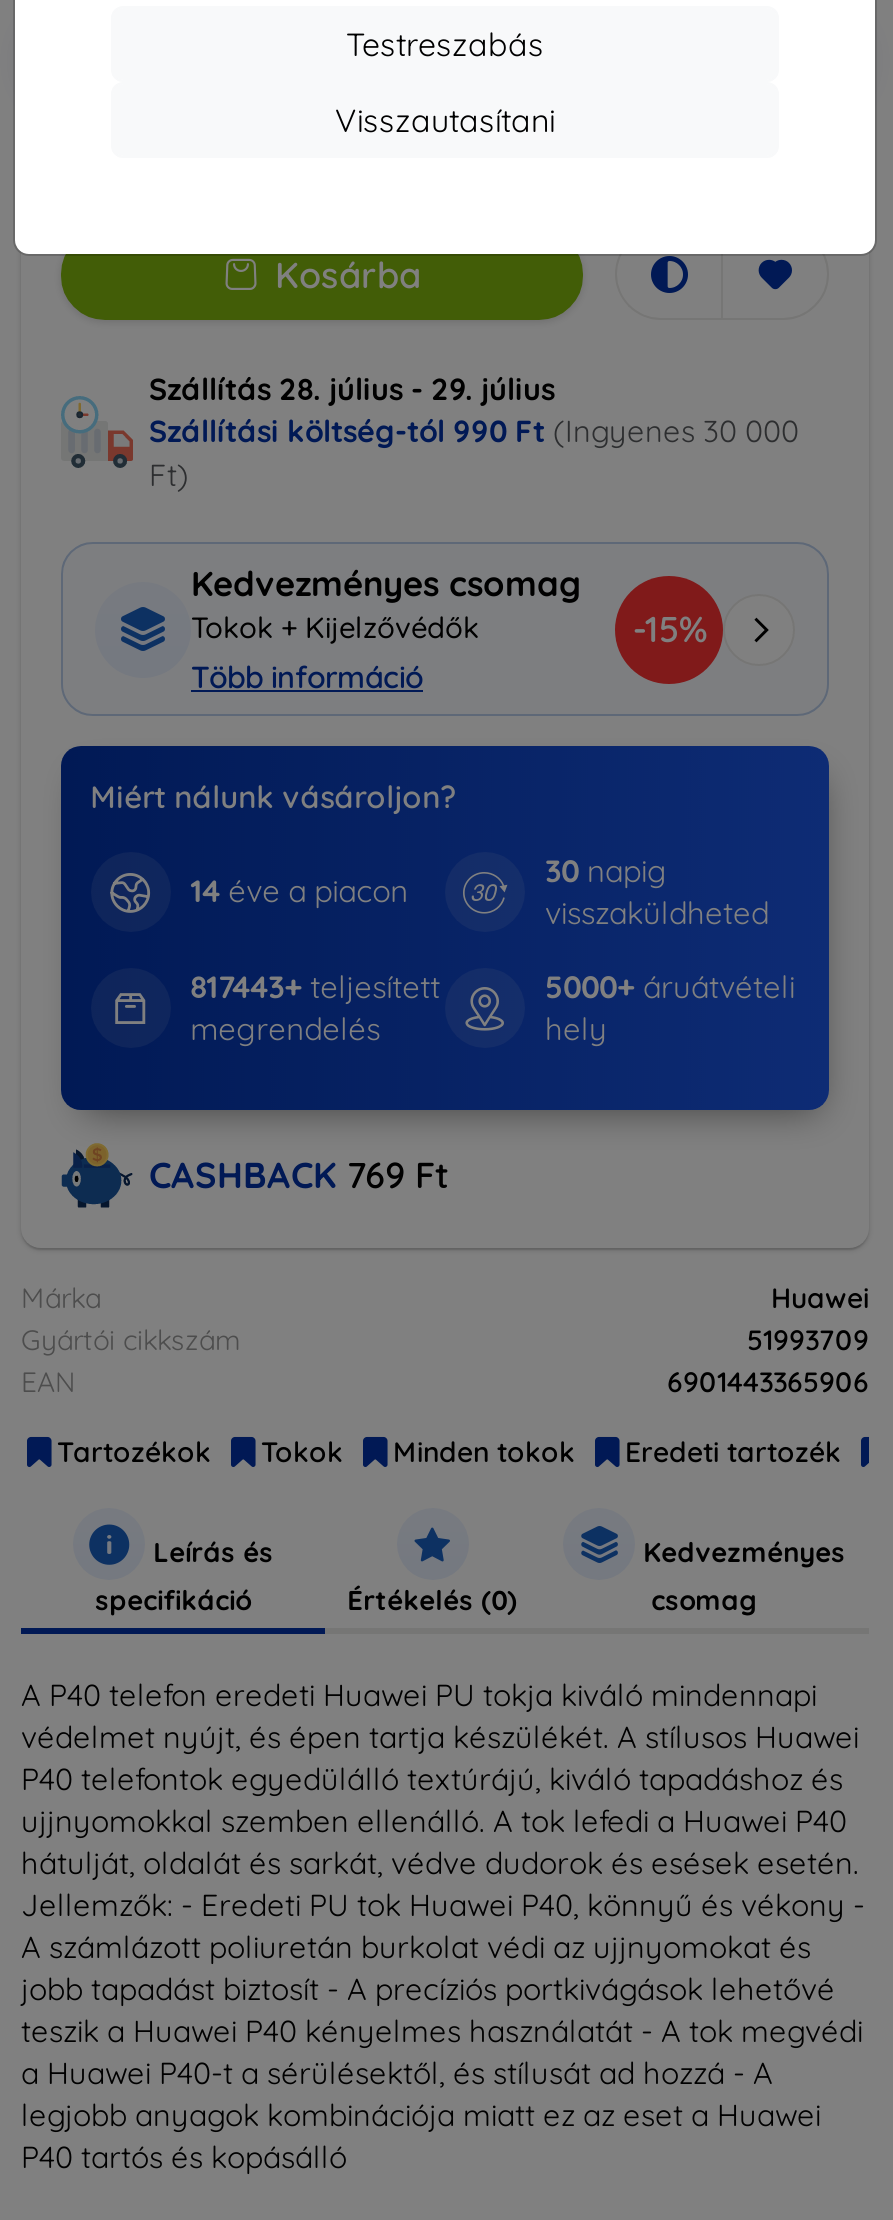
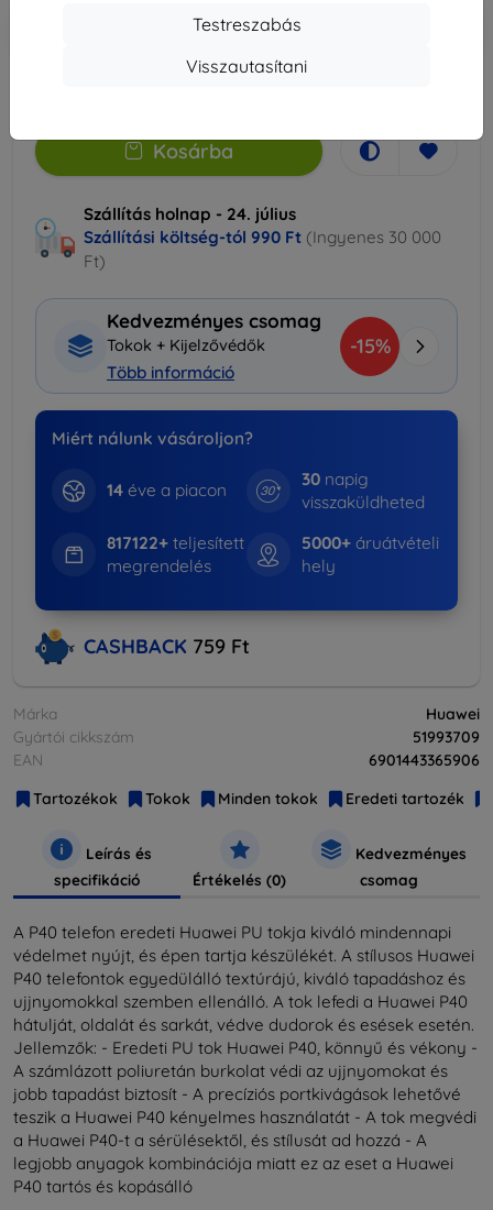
[149,371,555,409] Szállítás 28. július - 29. július -> [84,204,296,225] Szállítás holnap - 24. július
[190,968,440,1006] 817443+ teljesített -> [106,532,244,553] 817122+ teljesített
[149,1153,449,1199] CASHBACK 769 Ft -> [84,634,250,659] CASHBACK 759 Ft

